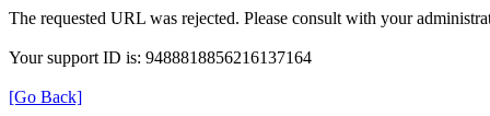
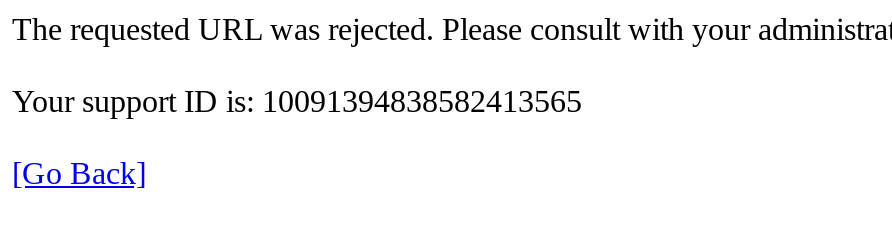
[9,48,312,67] Your support ID is: 9488818856216137164 -> [12,84,582,118] Your support ID is: 10091394838582413565

